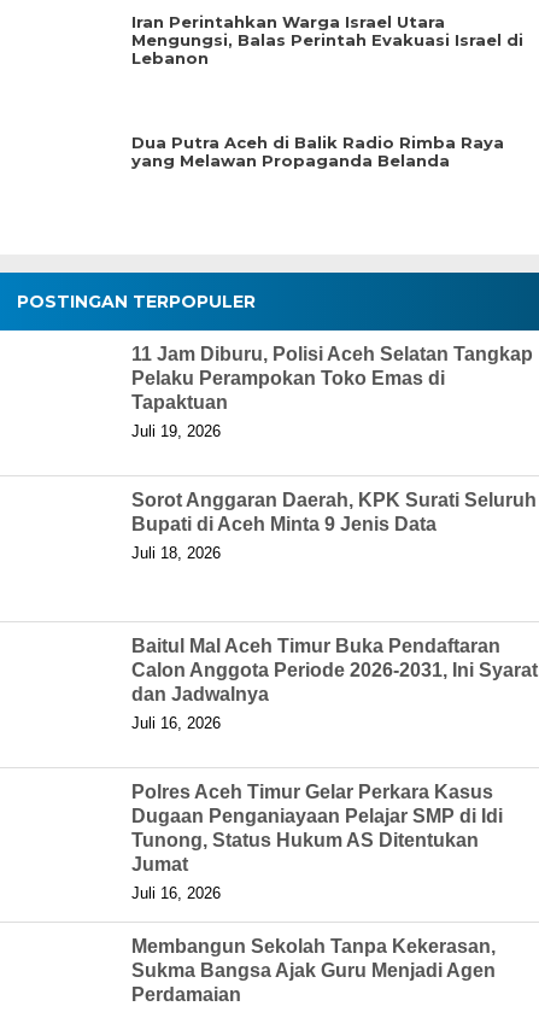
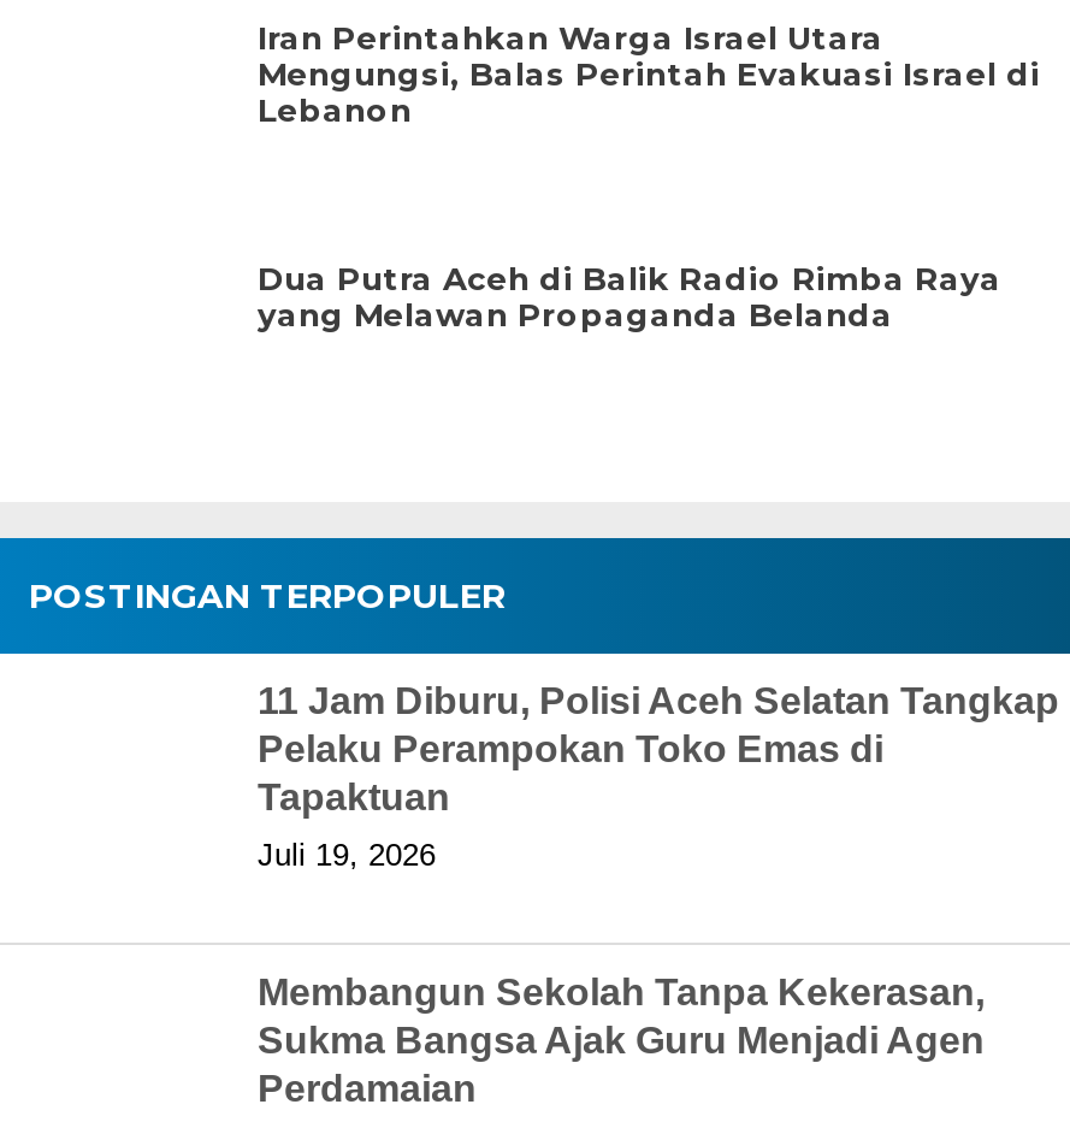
[131,490,537,562] Sorot Anggaran Daerah, KPK Surati Seluruh | Bupati di Aceh Minta 9 Jenis Data | Juli 18, 2026 -> none
[131,636,538,902] Baitul Mal Aceh Timur Buka Pendaftaran | Calon Anggota Periode 2026-2031, Ini Syarat | dan Jadwalnya | Juli 16, 2026 | Polres Aceh Timur Gelar Perkara Kasus | Dugaan Penganiayaan Pelajar SMP di Idi | Tunong, Status Hukum AS Ditentukan | Jumat | Juli 16, 2026 -> none

